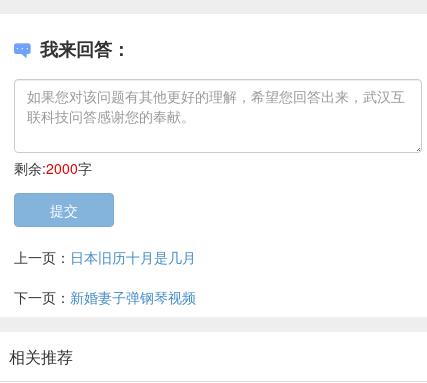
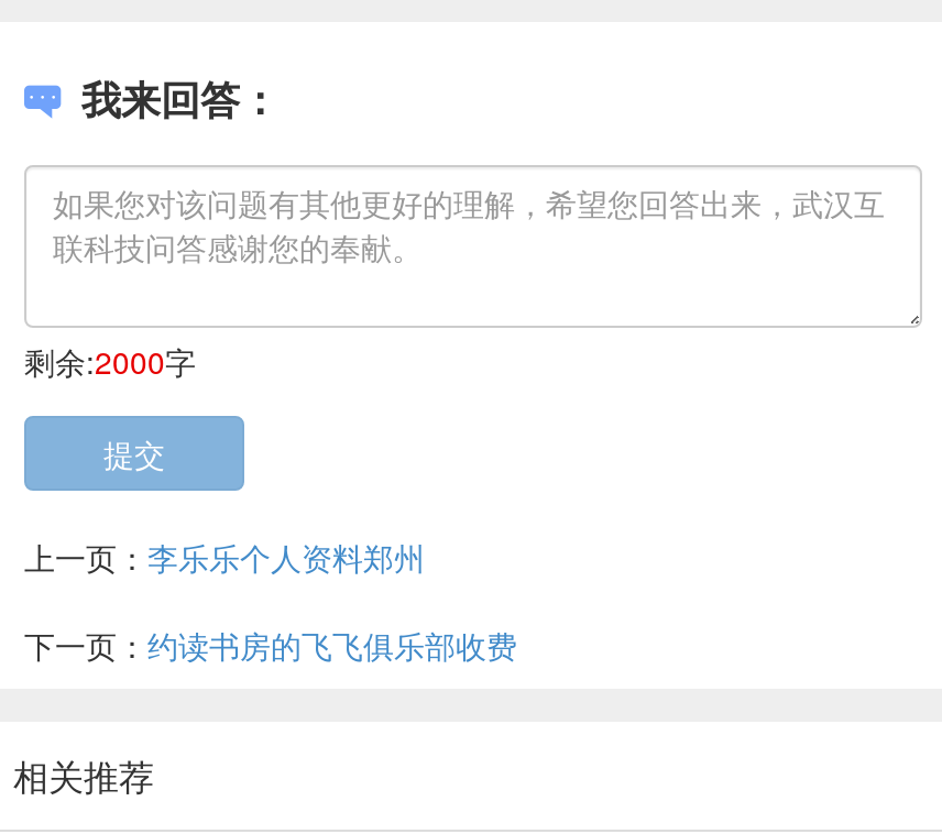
[14,247,196,267] 上一页：日本旧历十月是几月 -> [24,535,425,579] 上一页：李乐乐个人资料郑州
[14,287,196,307] 下一页：新婚妻子弹钢琴视频 -> [24,623,517,667] 下一页：约读书房的飞飞俱乐部收费

